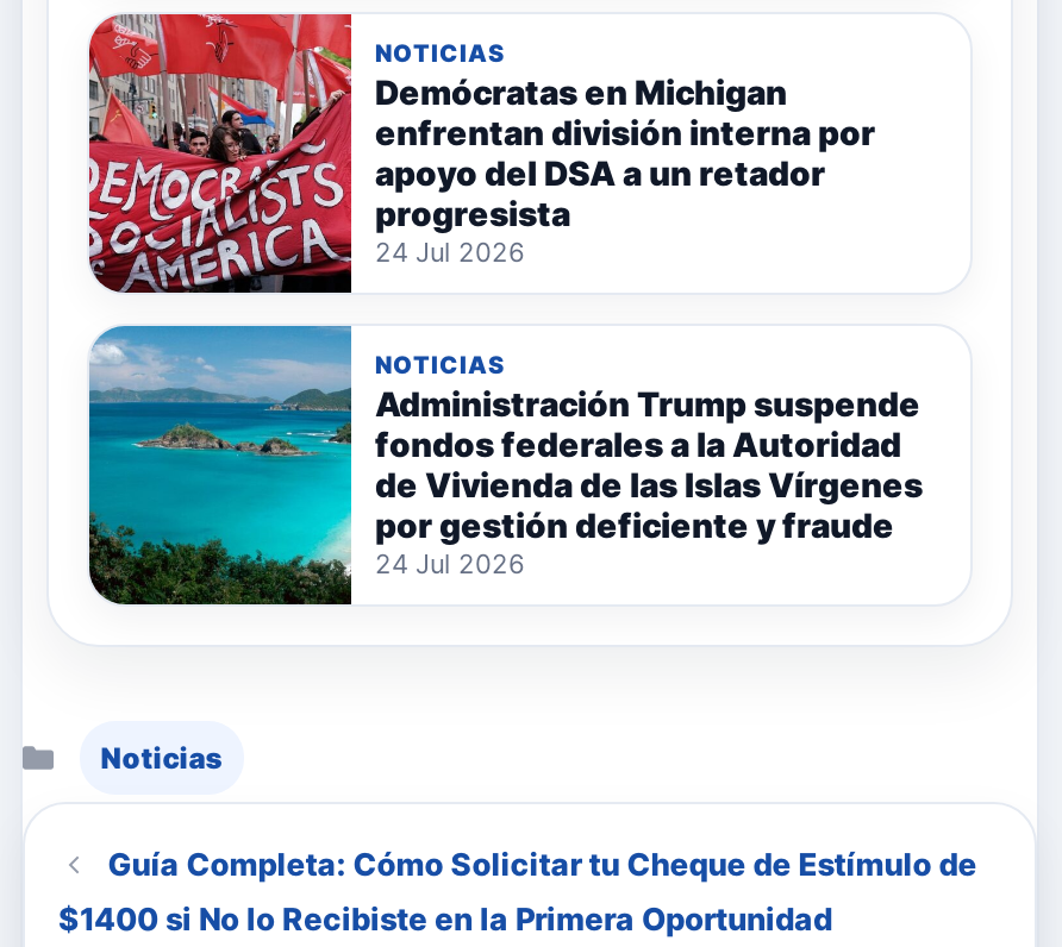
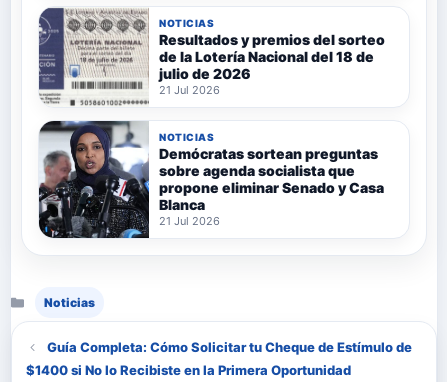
[87,12,875,295] [image] | Demócratas en Michigan | enfrentan división interna por | apoyo del DSA a un retador | progresista | 24 Jul 2026 -> [38,7,385,107] [image] | Resultados y premios del sorteo | de la Lotería Nacional del 18 de | julio de 2026 | 21 Jul 2026
[87,324,923,607] [image] | Administración Trump suspende | fondos federales a la Autoridad | de Vivienda de las Islas Vírgenes | por gestión deficiente y fraude | 24 Jul 2026 -> [38,120,384,239] [image] | Demócratas sortean preguntas | sobre agenda socialista que | propone eliminar Senado y Casa | Blanca | 21 Jul 2026

